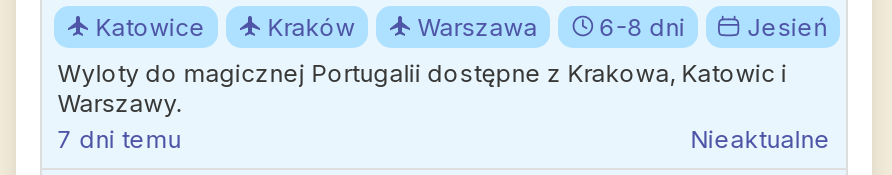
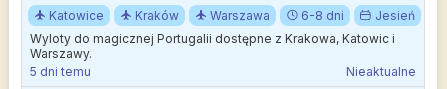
[58,123,182,153] 7 dni temu -> [30,63,91,78] 5 dni temu

